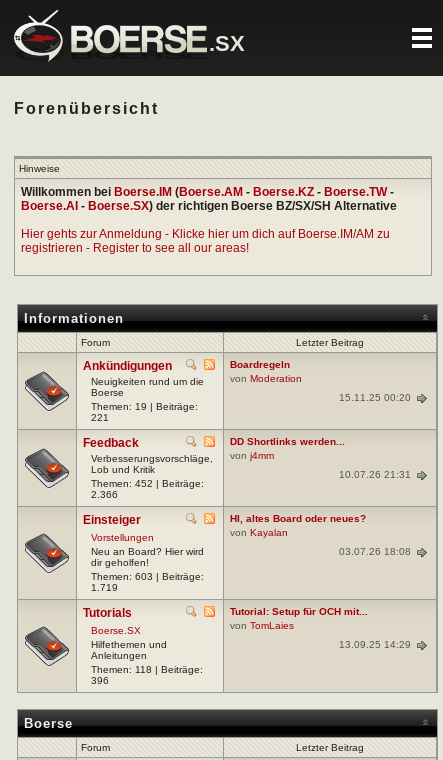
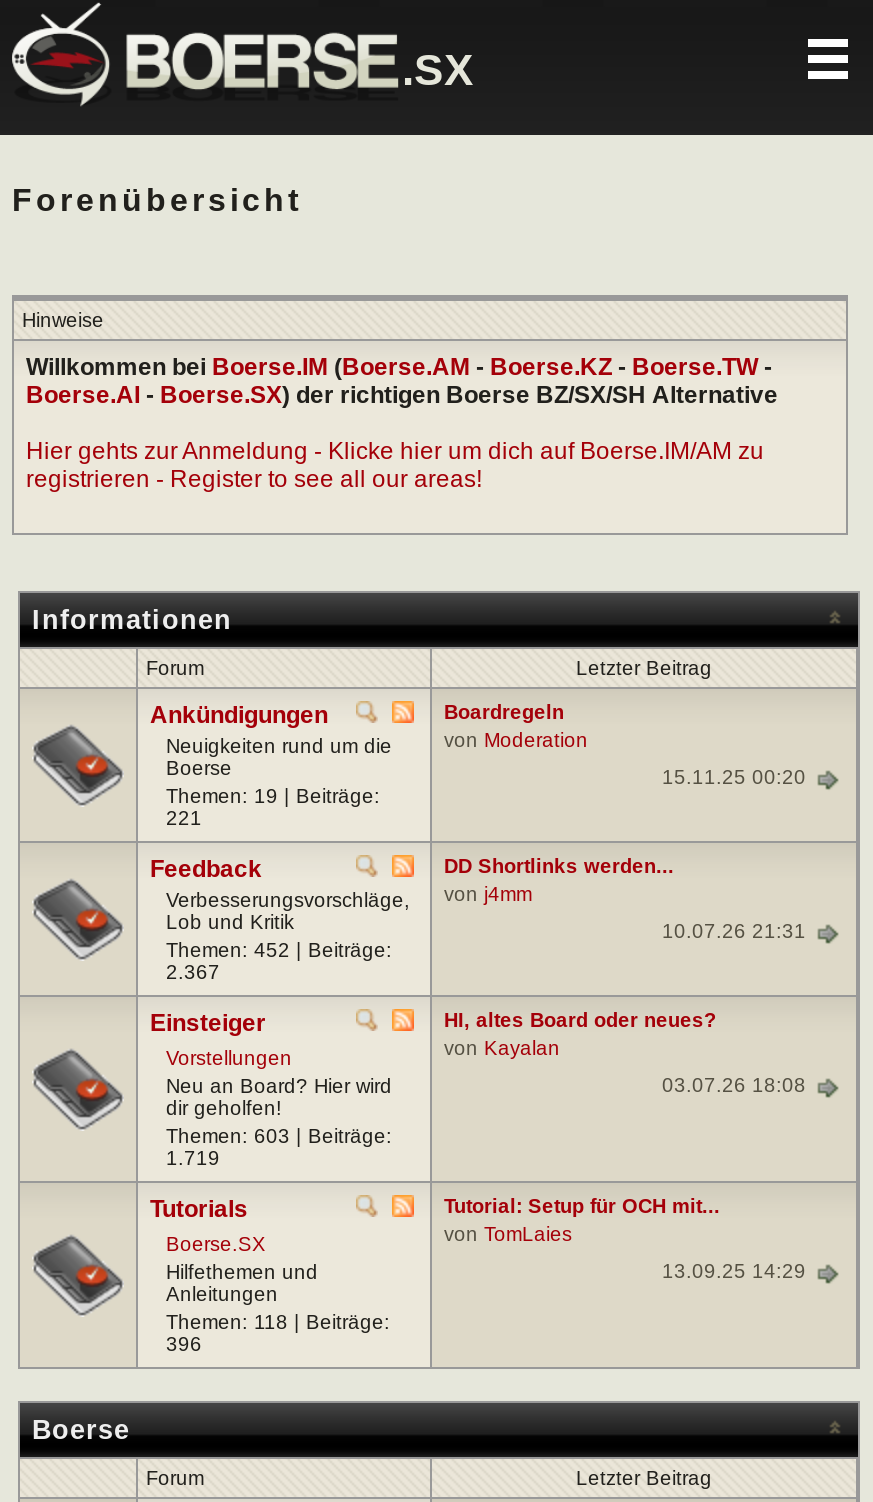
[91,489,118,500] 2.366 -> [166,960,220,982] 2.367

